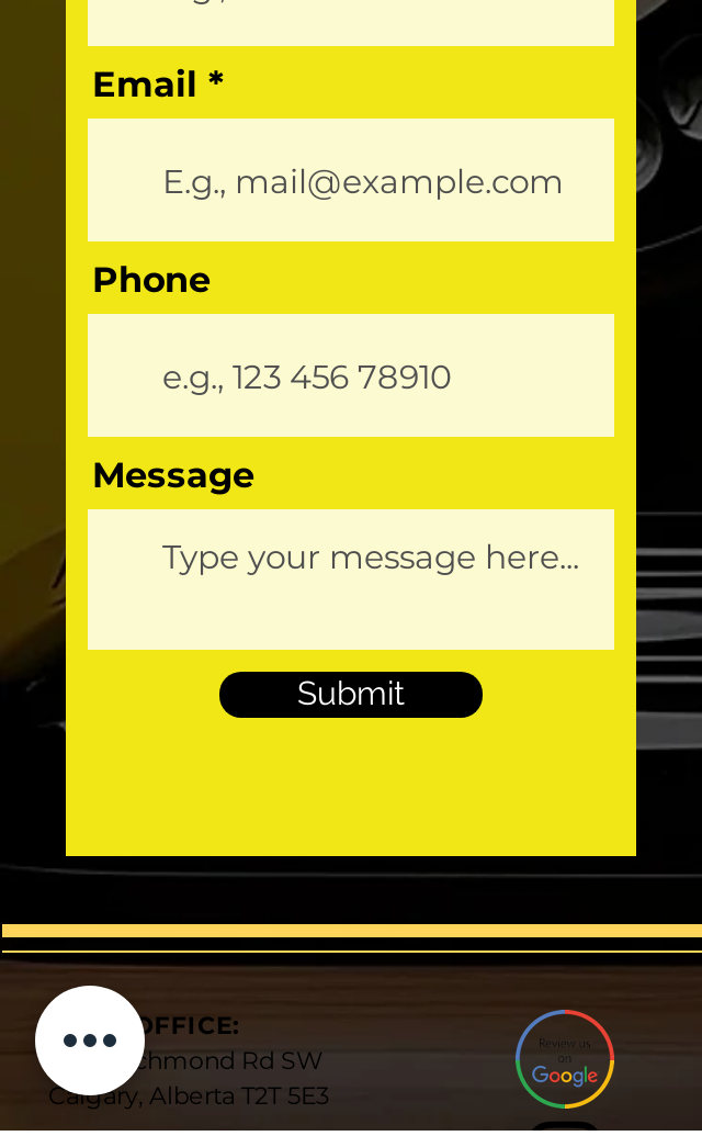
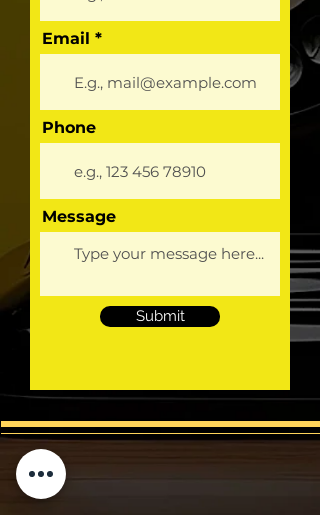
[513,1008,616,1126] [image] -> none

